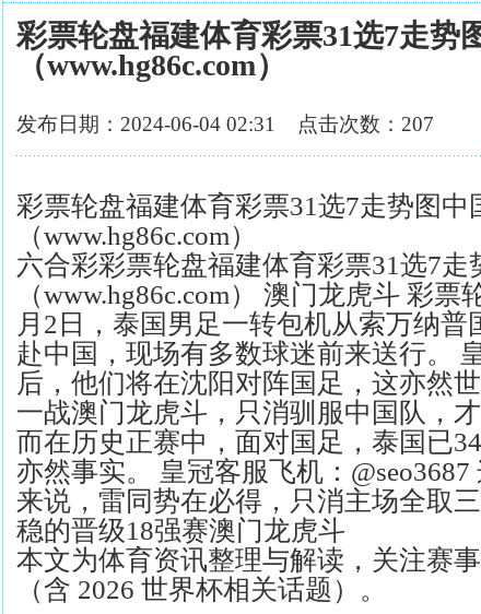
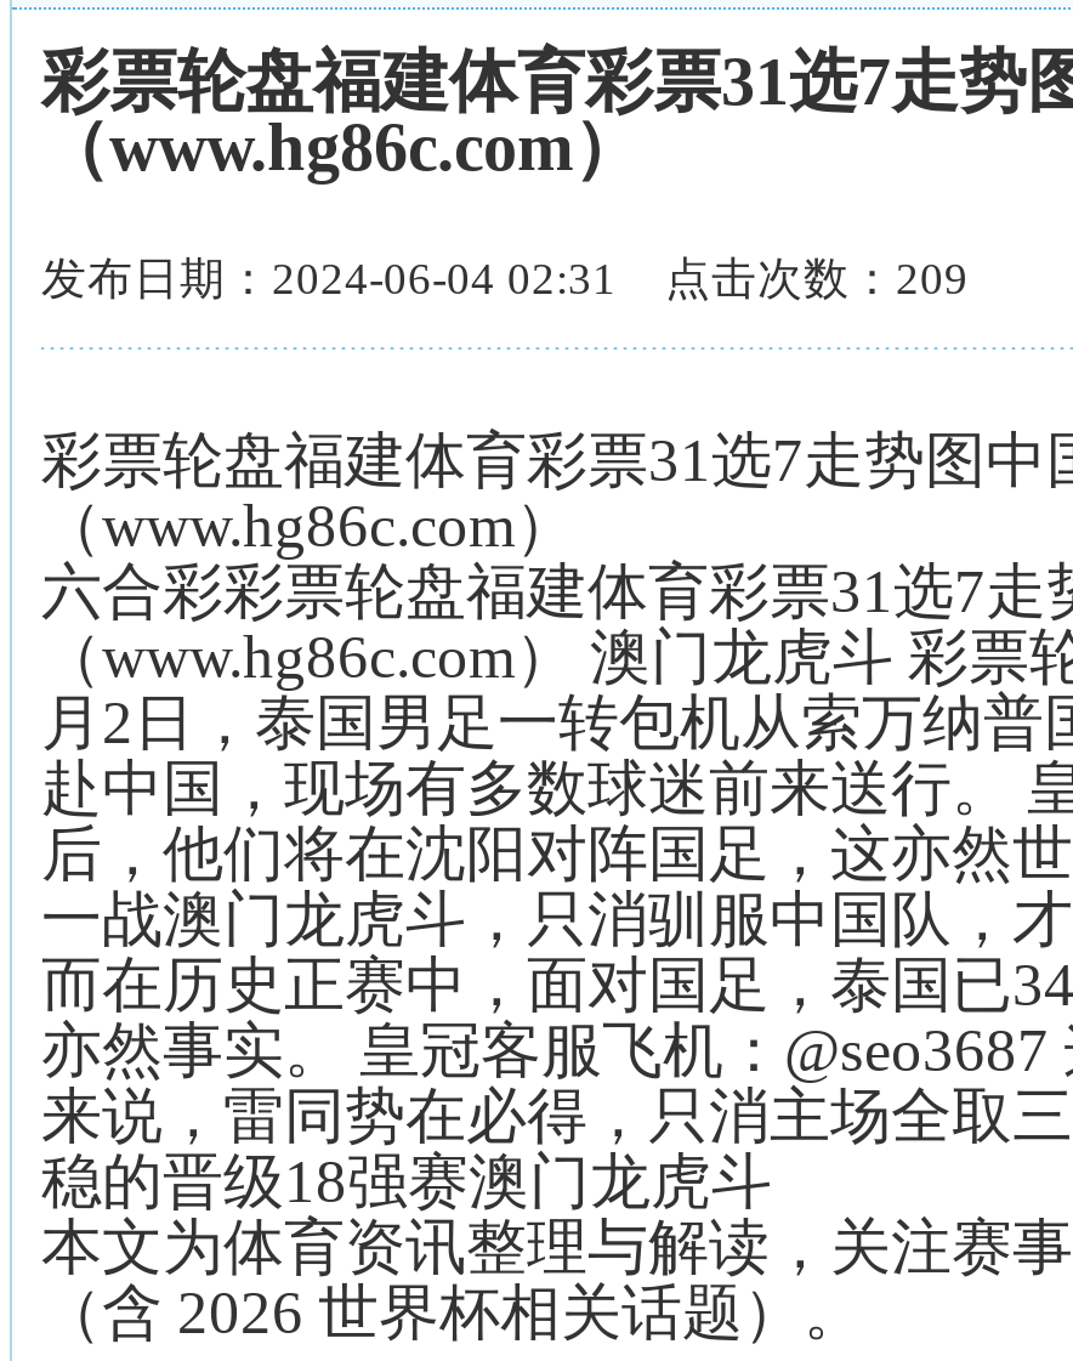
[16,113,434,135] 发布日期：2024-06-04 02:31 点击次数：207 -> [41,253,969,304] 发布日期：2024-06-04 02:31 点击次数：209

